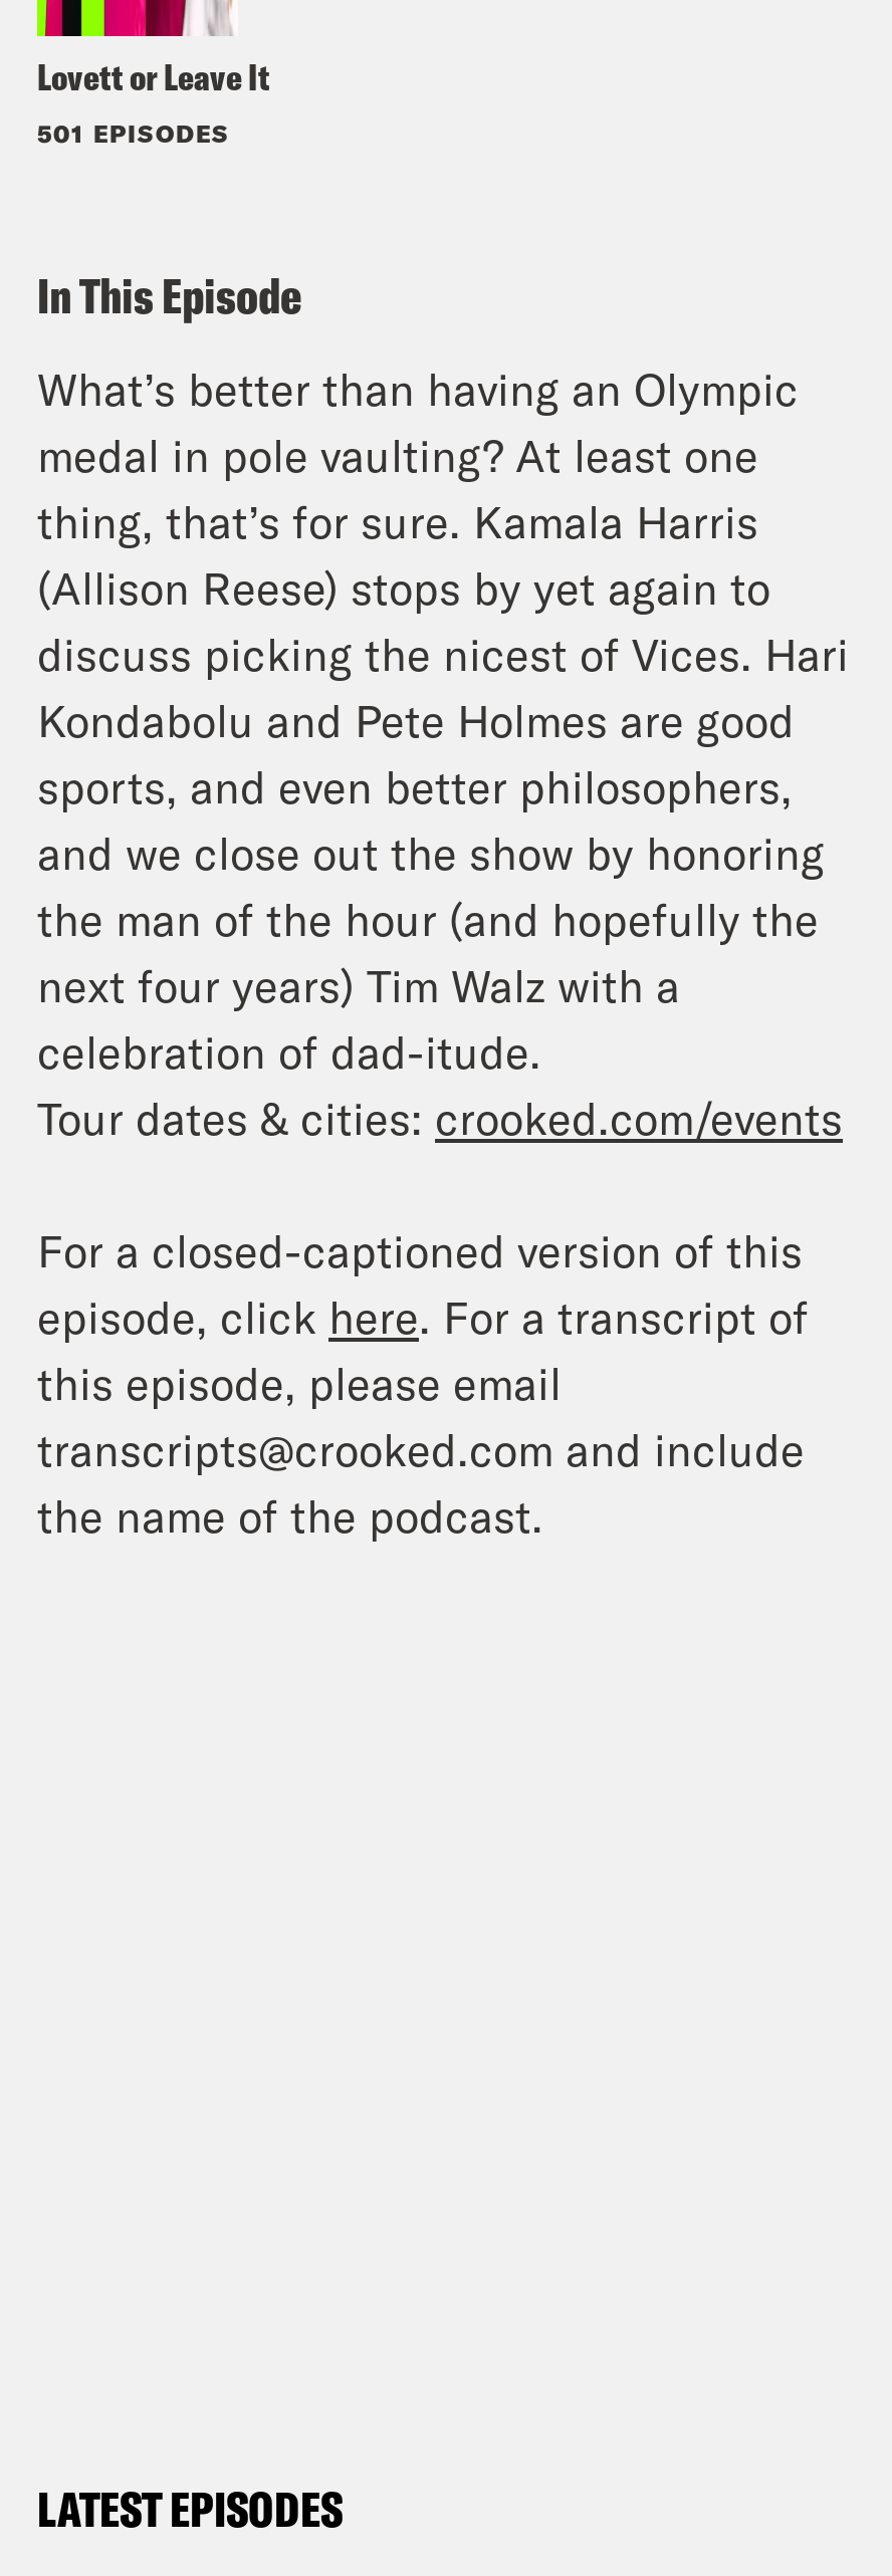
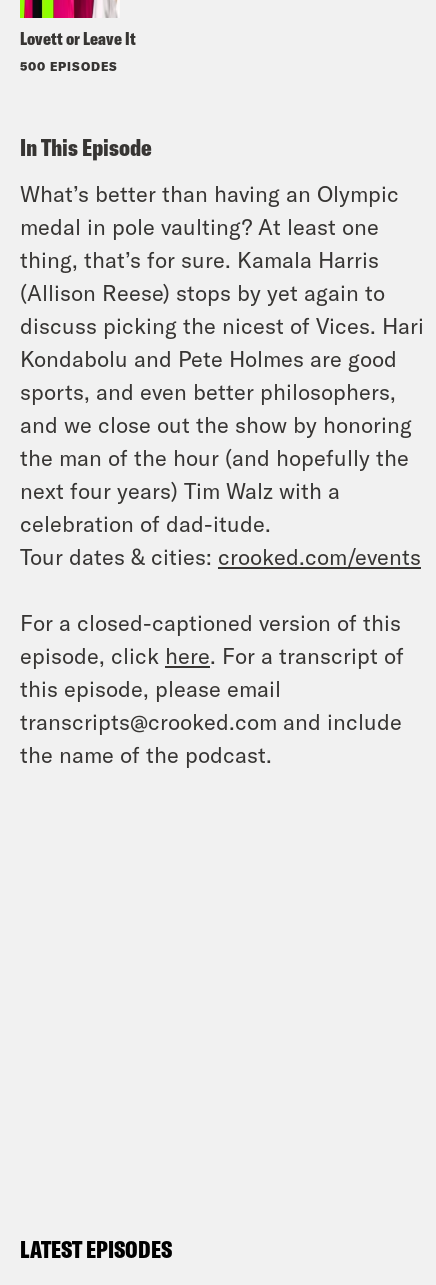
[37,119,230,147] 501 EPISODES -> [20,59,118,73] 500 EPISODES

